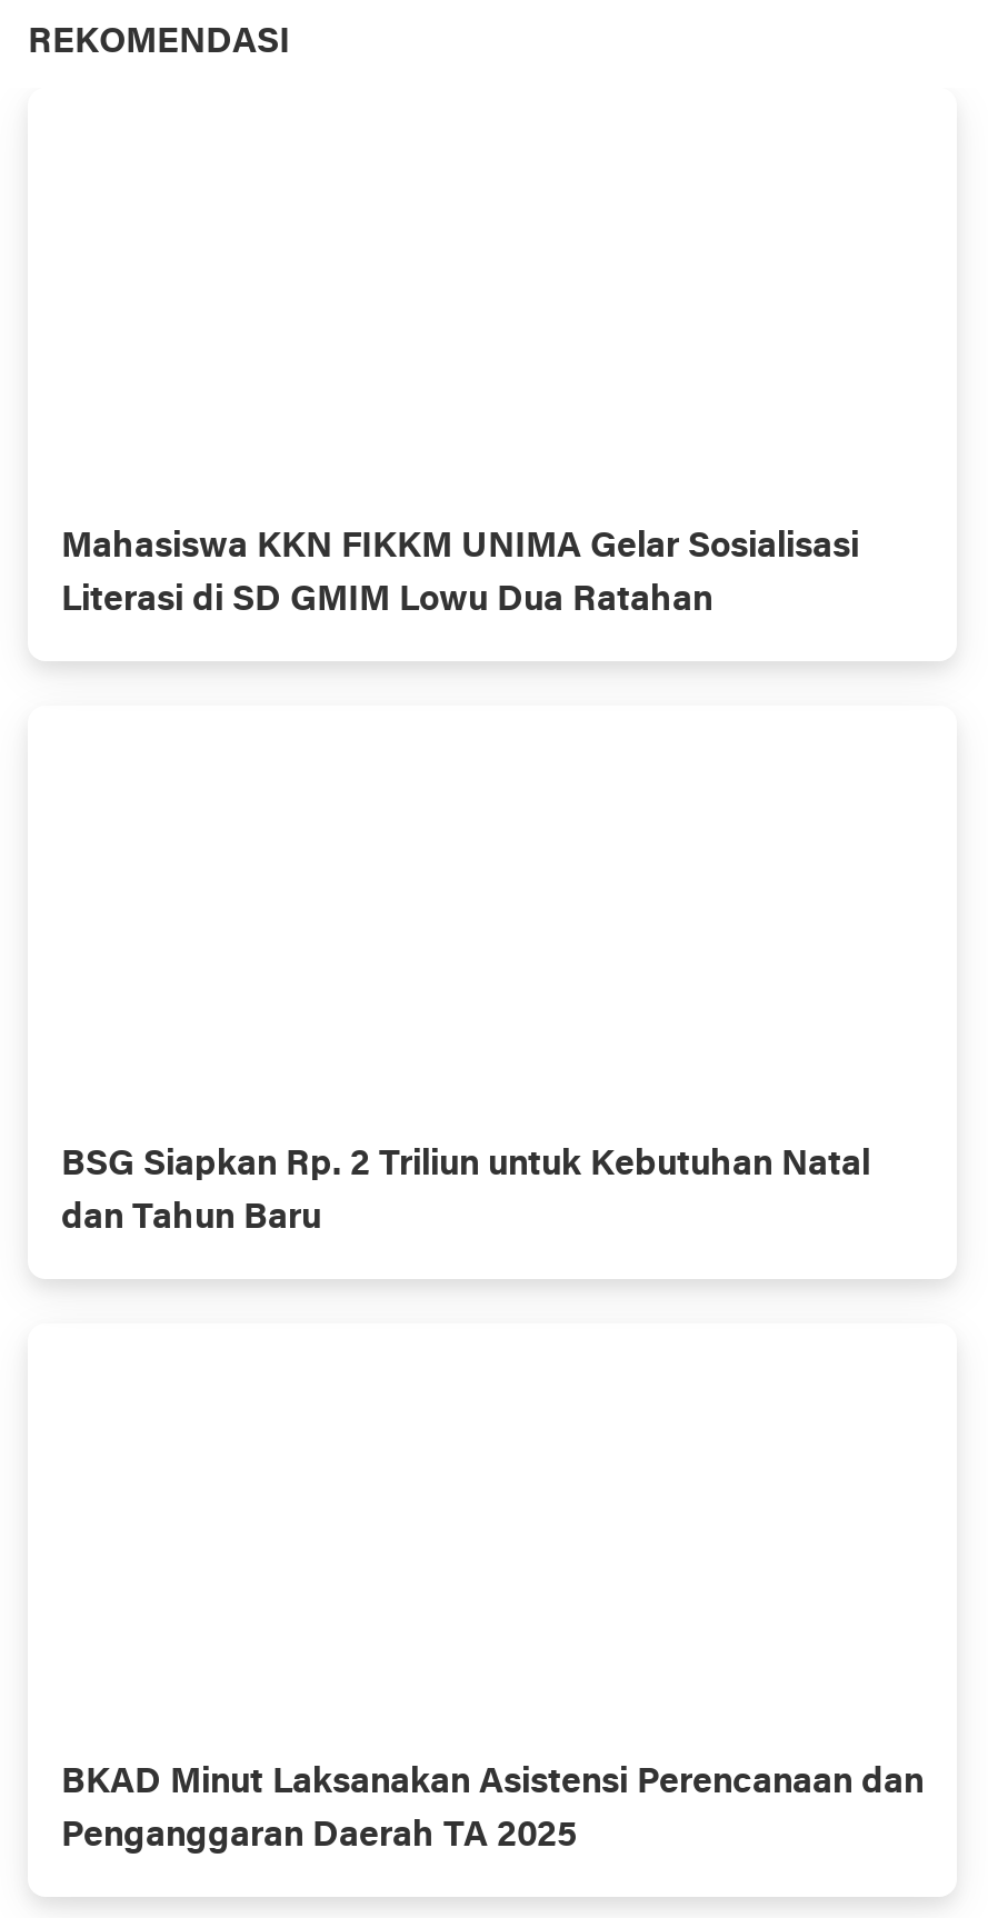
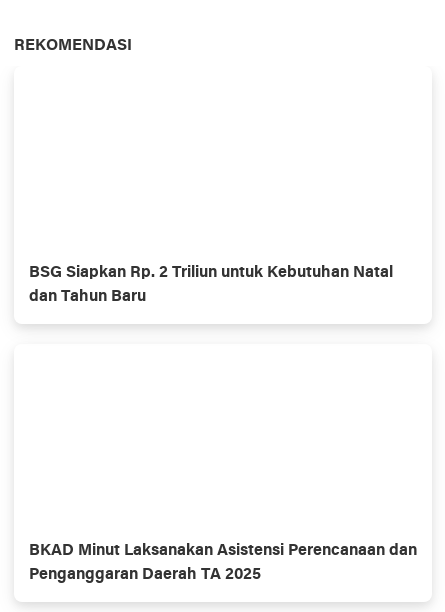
[61,530,859,619] Mahasiswa KKN FIKKM UNIMA Gelar Sosialisasi | Literasi di SD GMIM Lowu Dua Ratahan -> none

